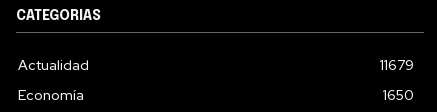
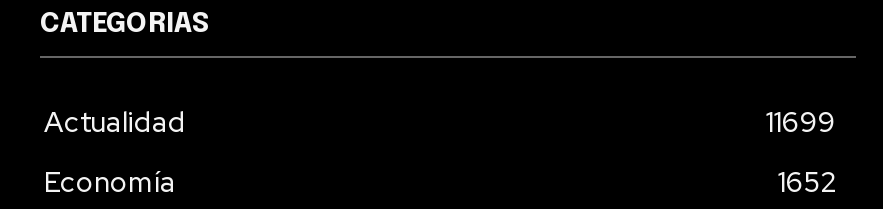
[380,56,414,74] 11679 -> [766,103,836,139] 11699
[383,86,414,104] 1650 -> [778,163,836,199] 1652

